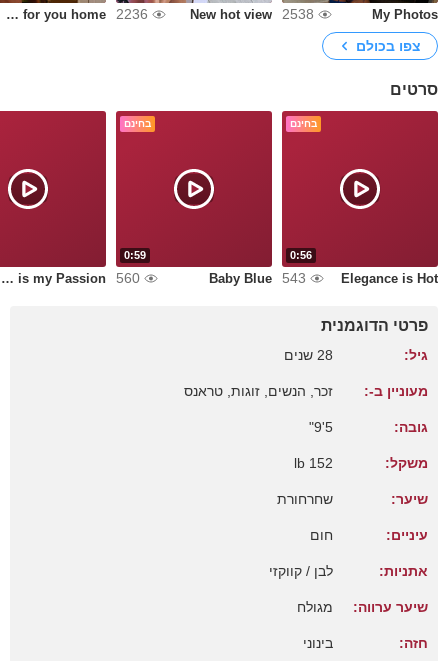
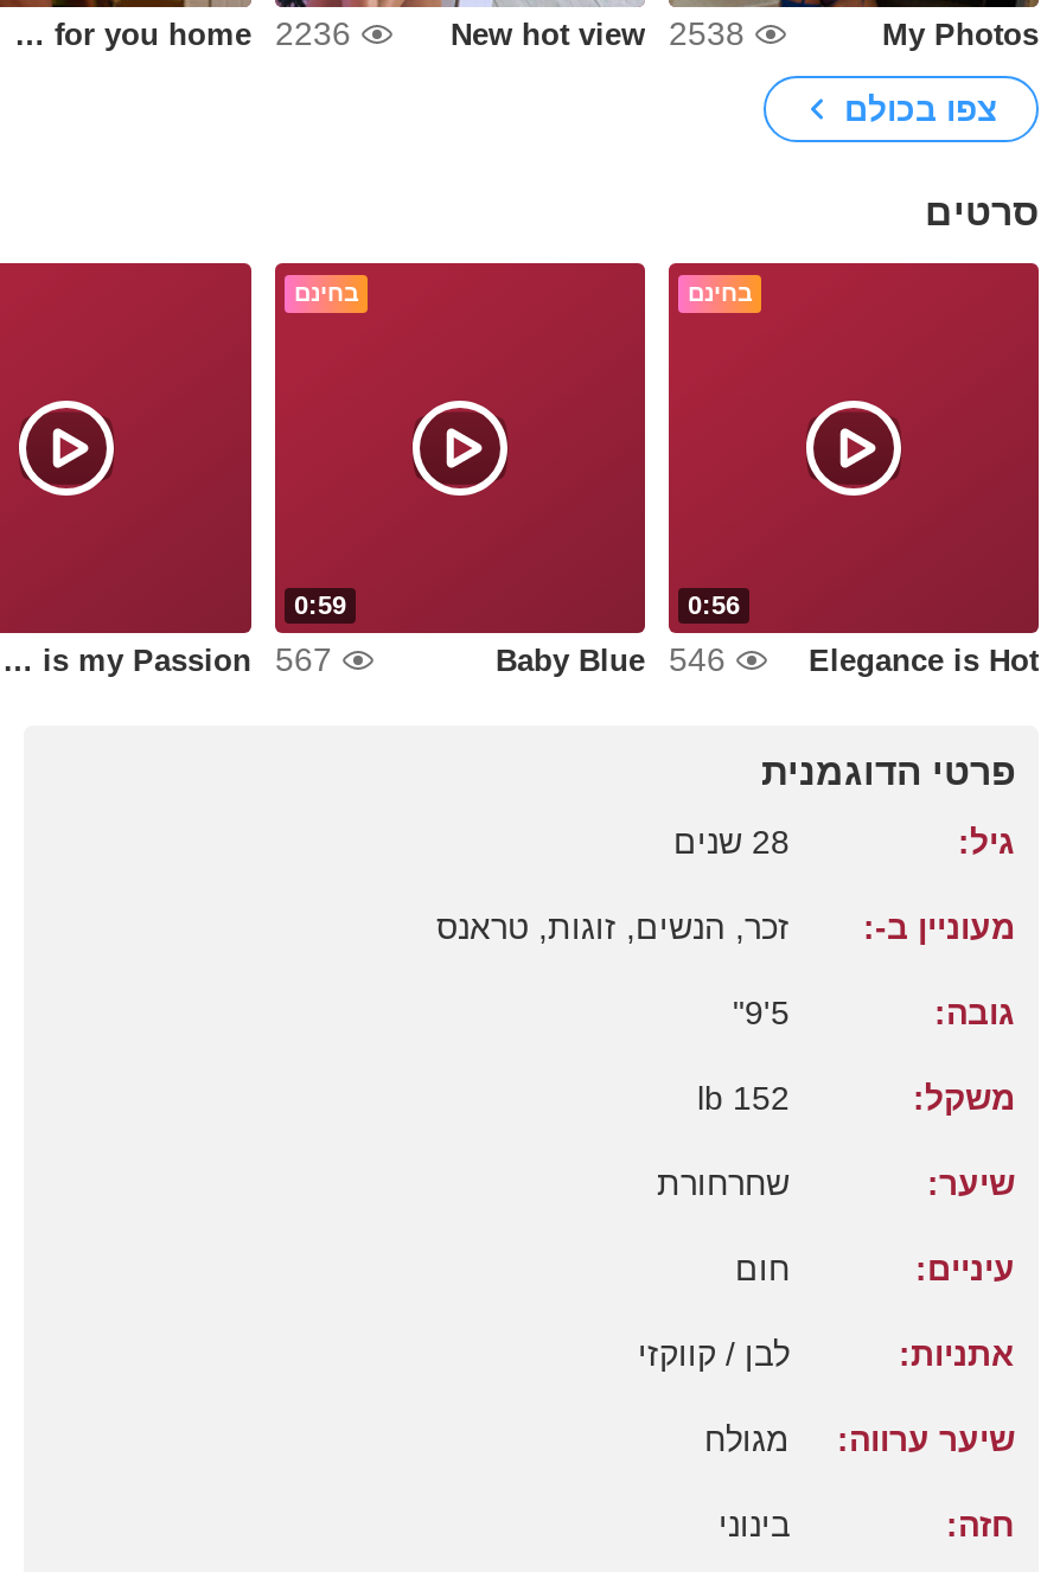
[116,270,140,286] 560 -> [275,640,332,678] 567
[209,270,306,286] Baby Blue 543 -> [496,640,726,678] Baby Blue 546

